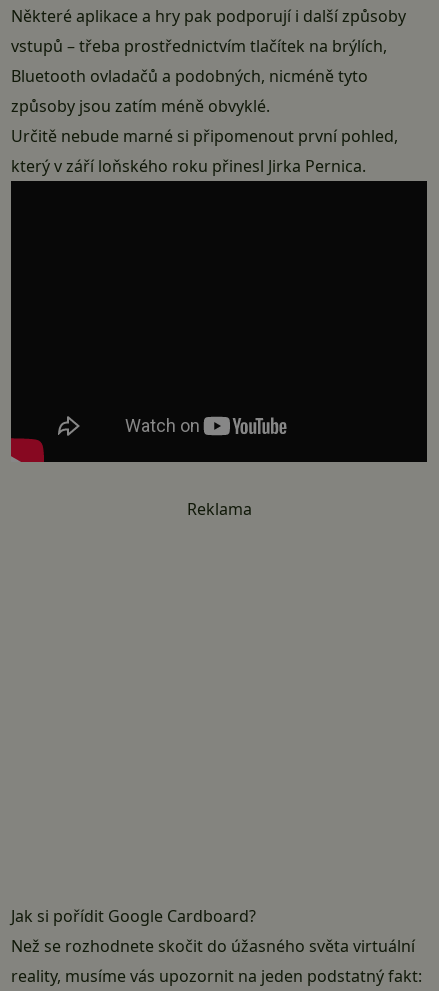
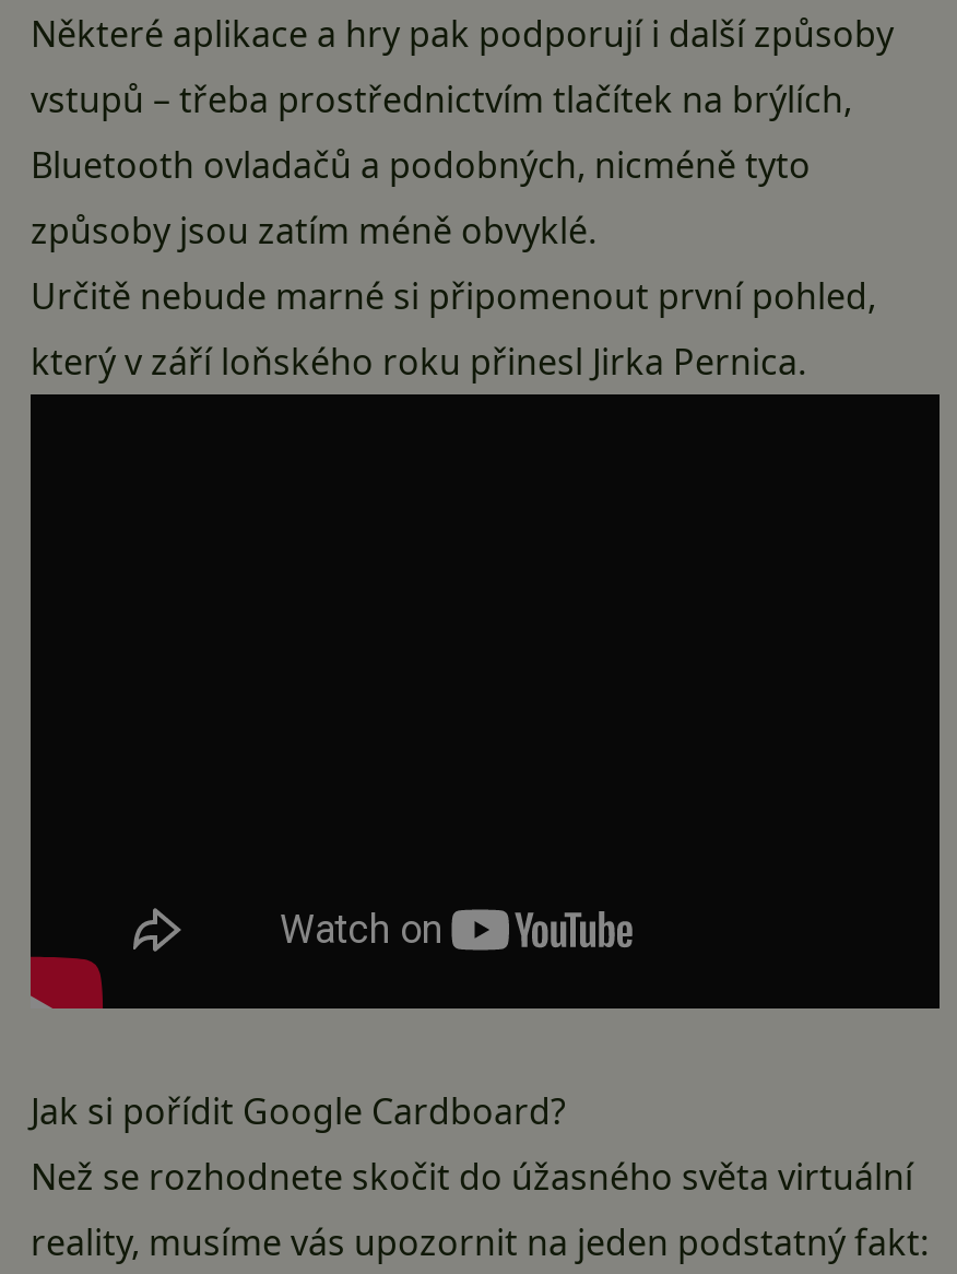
[186,498,251,520] Reklama -> none

